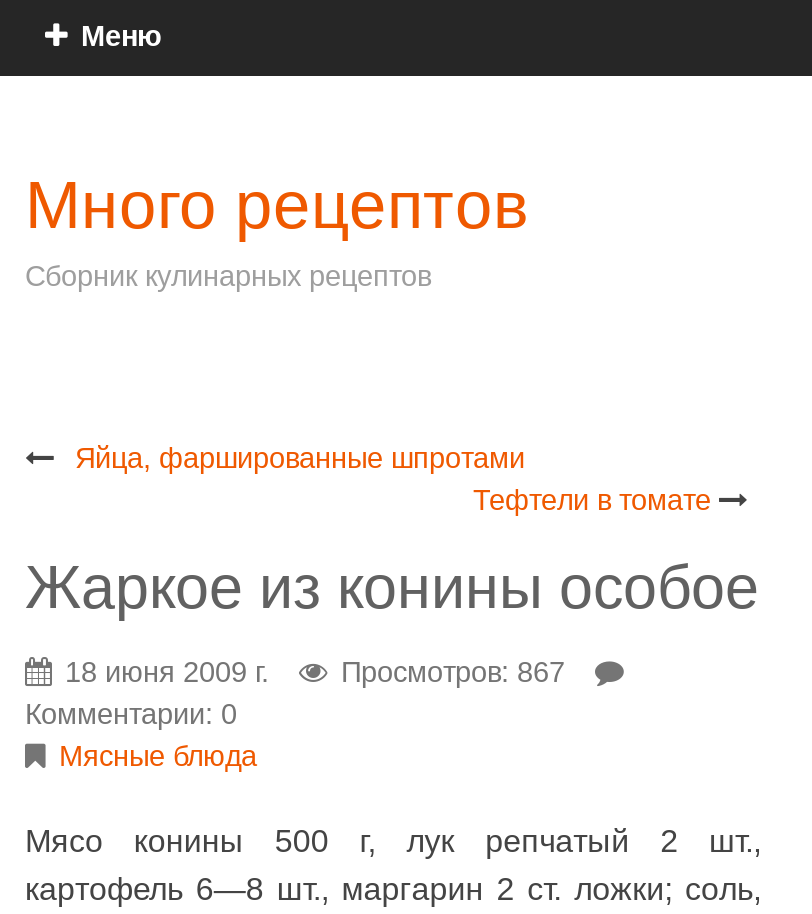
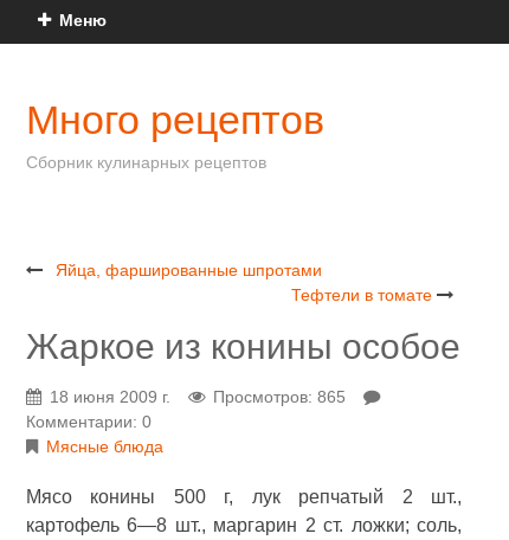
[341,656,565,688] Просмотров: 867 -> [213,387,346,406] Просмотров: 865

